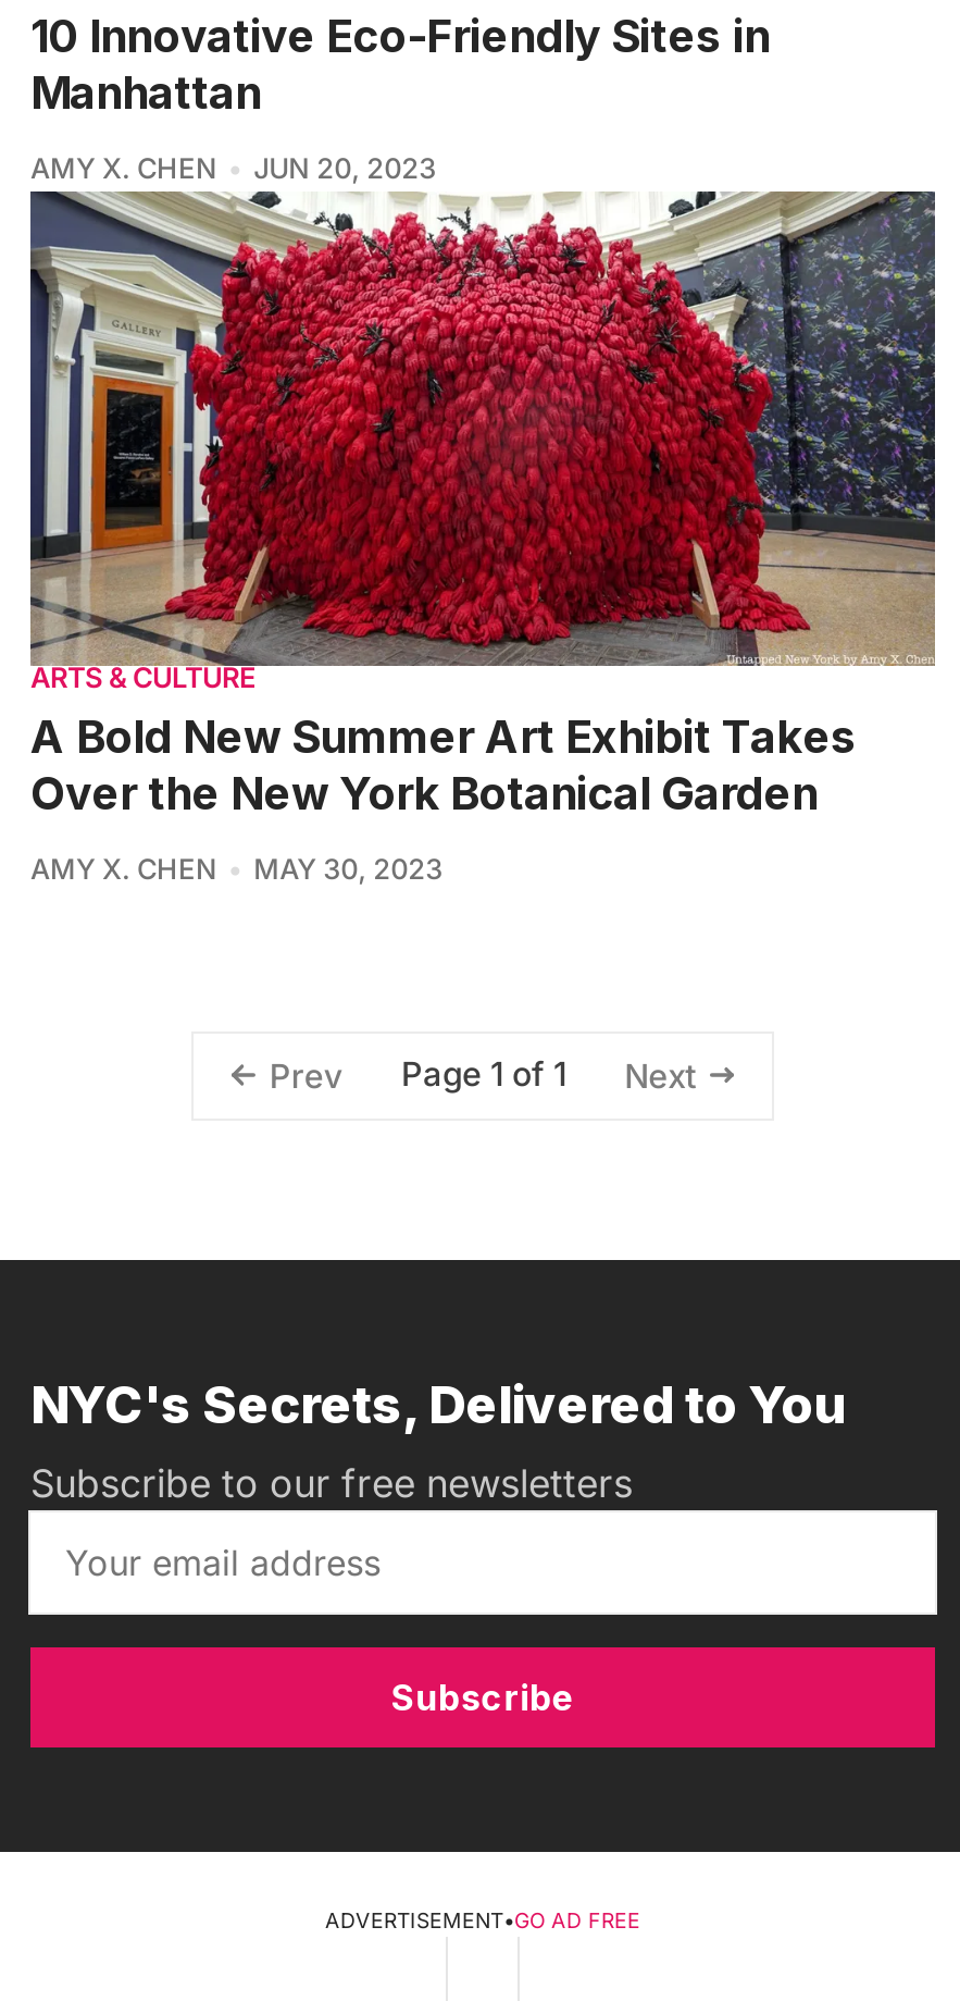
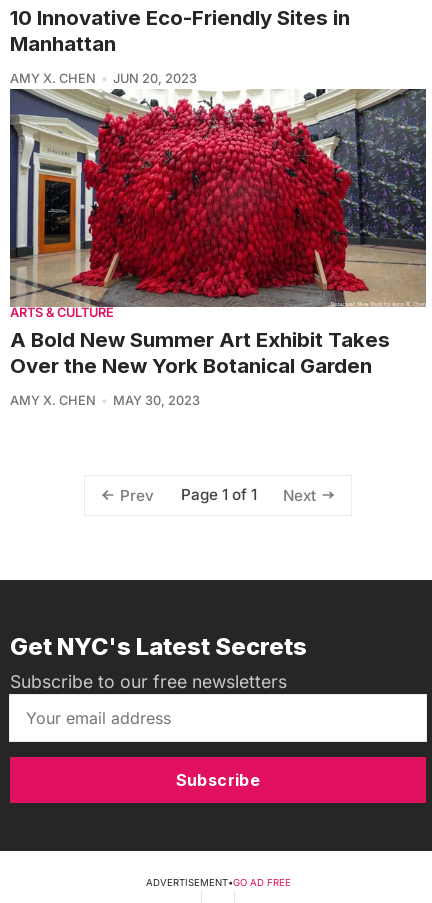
[30,1375,844,1438] NYC's Secrets, Delivered to You -> [10,631,307,660] Get NYC's Latest Secrets

